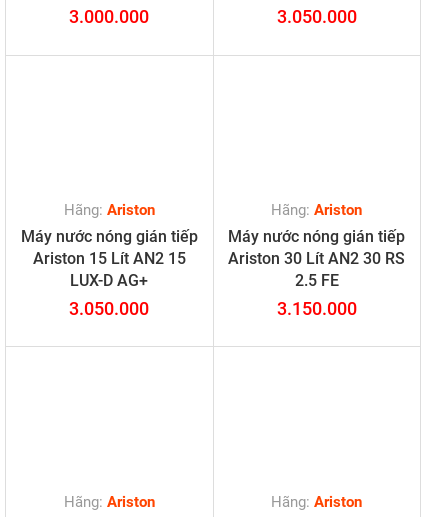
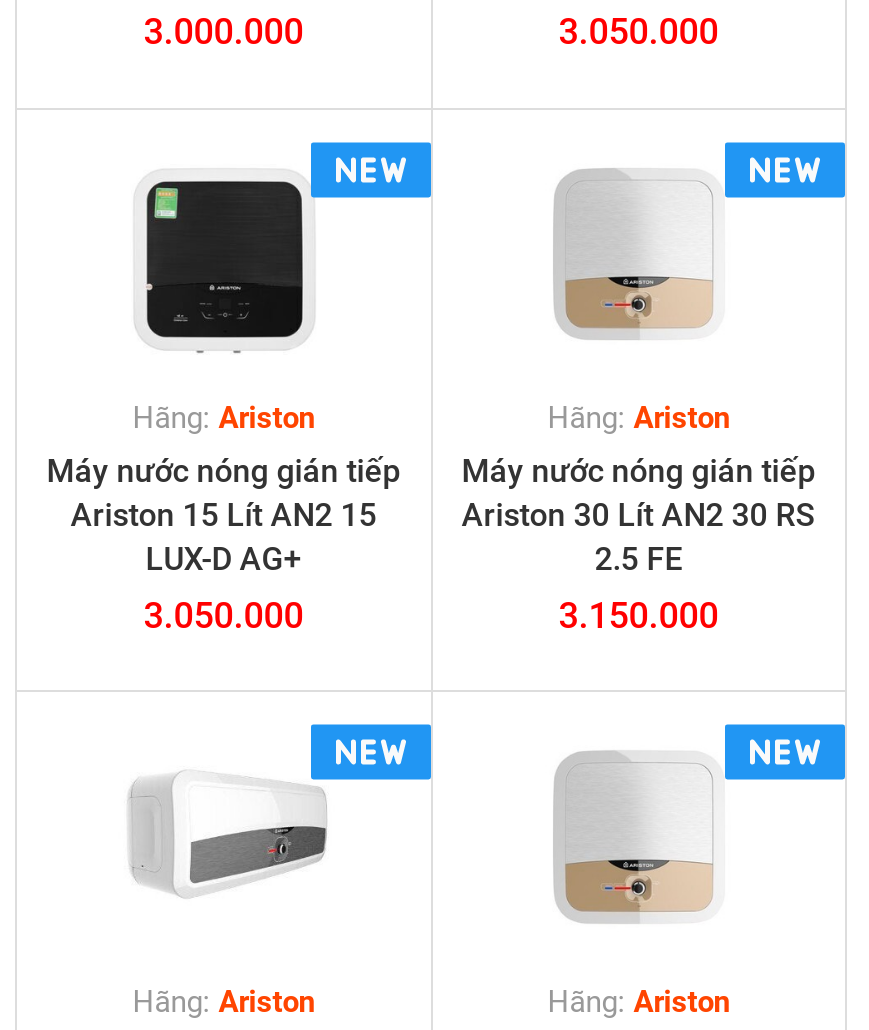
none -> [143,140,433,354] [image]
none -> [553,140,847,340] [image]
none -> [127,722,433,896] [image]
none -> [553,722,847,924] [image]

